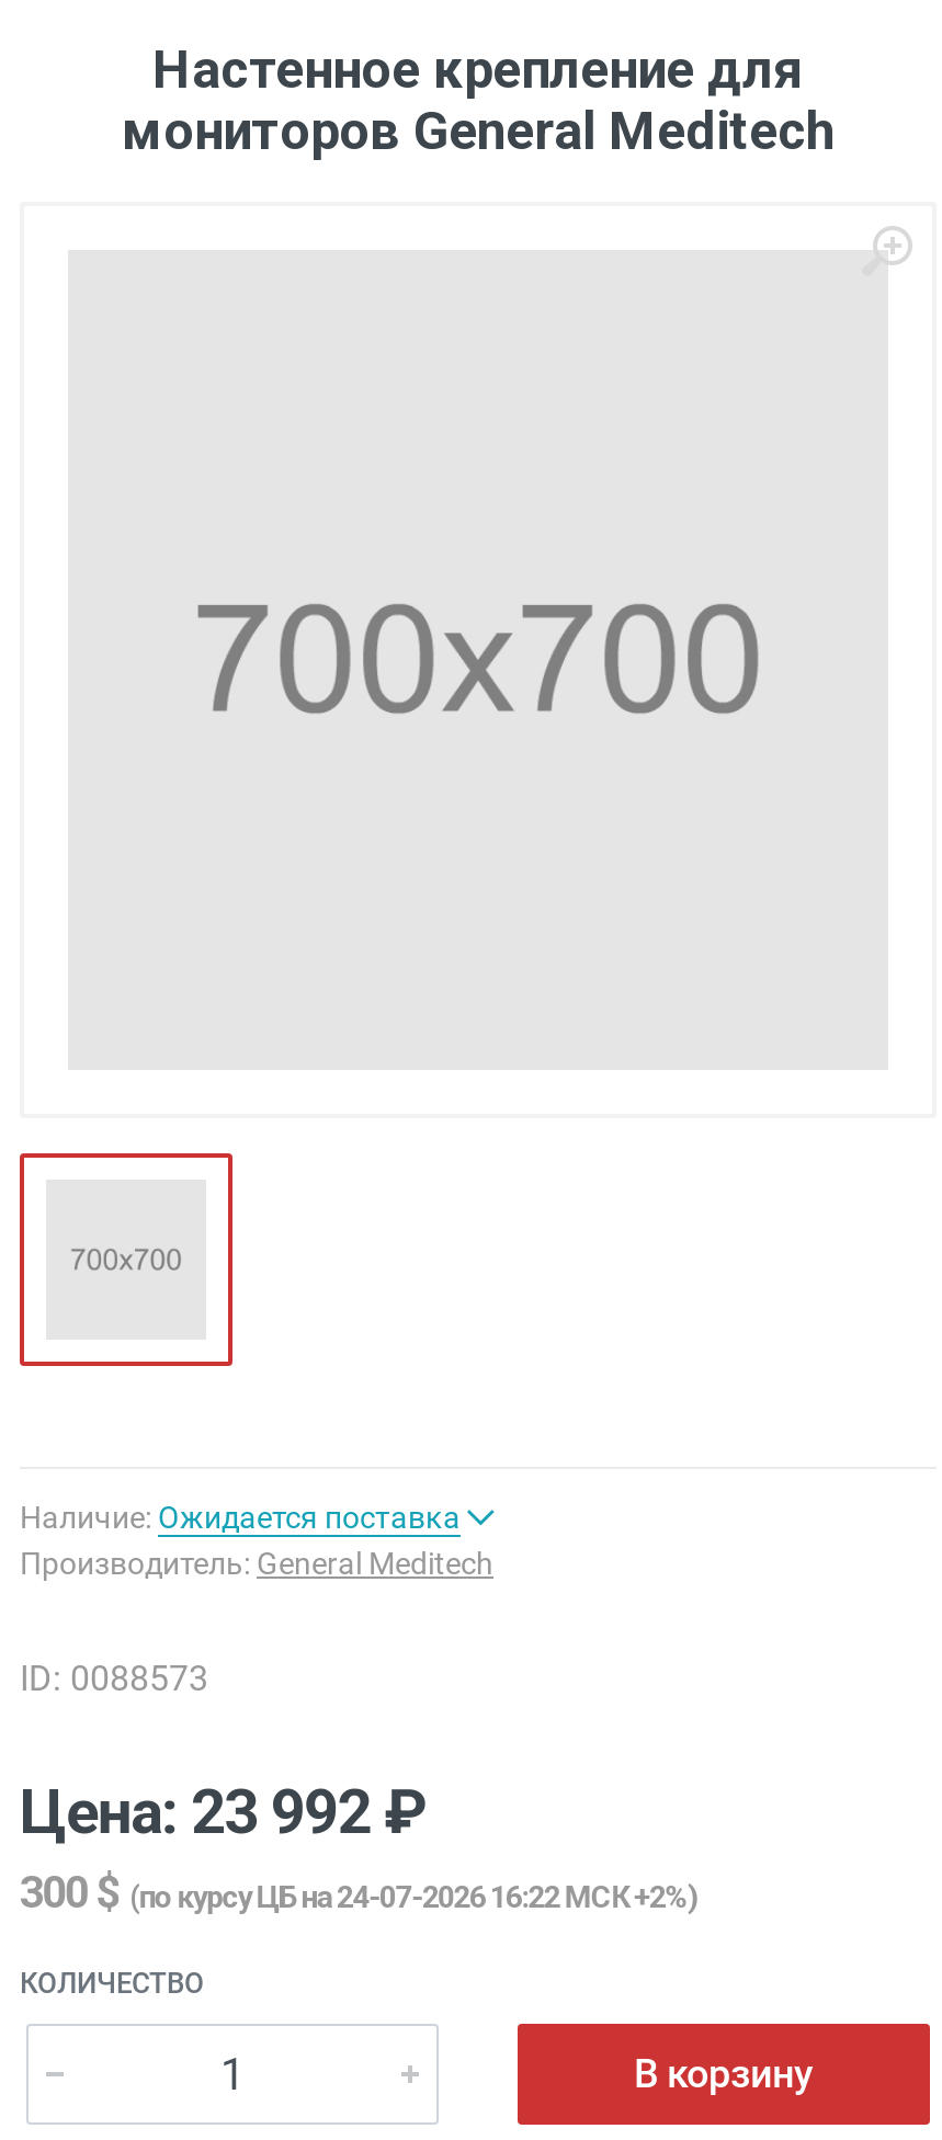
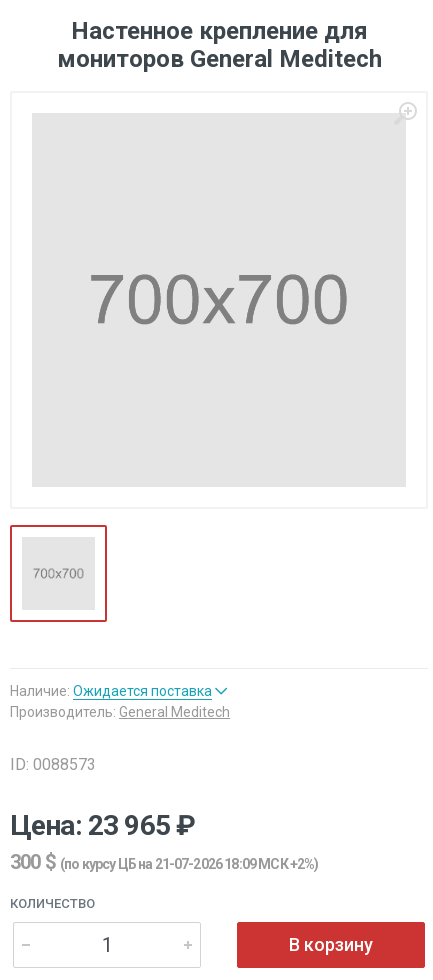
[20,1776,426,1848] Цена: 23 992 ₽ -> [10,809,195,842] Цена: 23 965 ₽
[20,1866,696,1919] 300 $(по курсу ЦБ на 24-07-2026 16:22 МСК +2%) -> [10,850,318,874] 300 $(по курсу ЦБ на 21-07-2026 18:09 МСК +2%)

